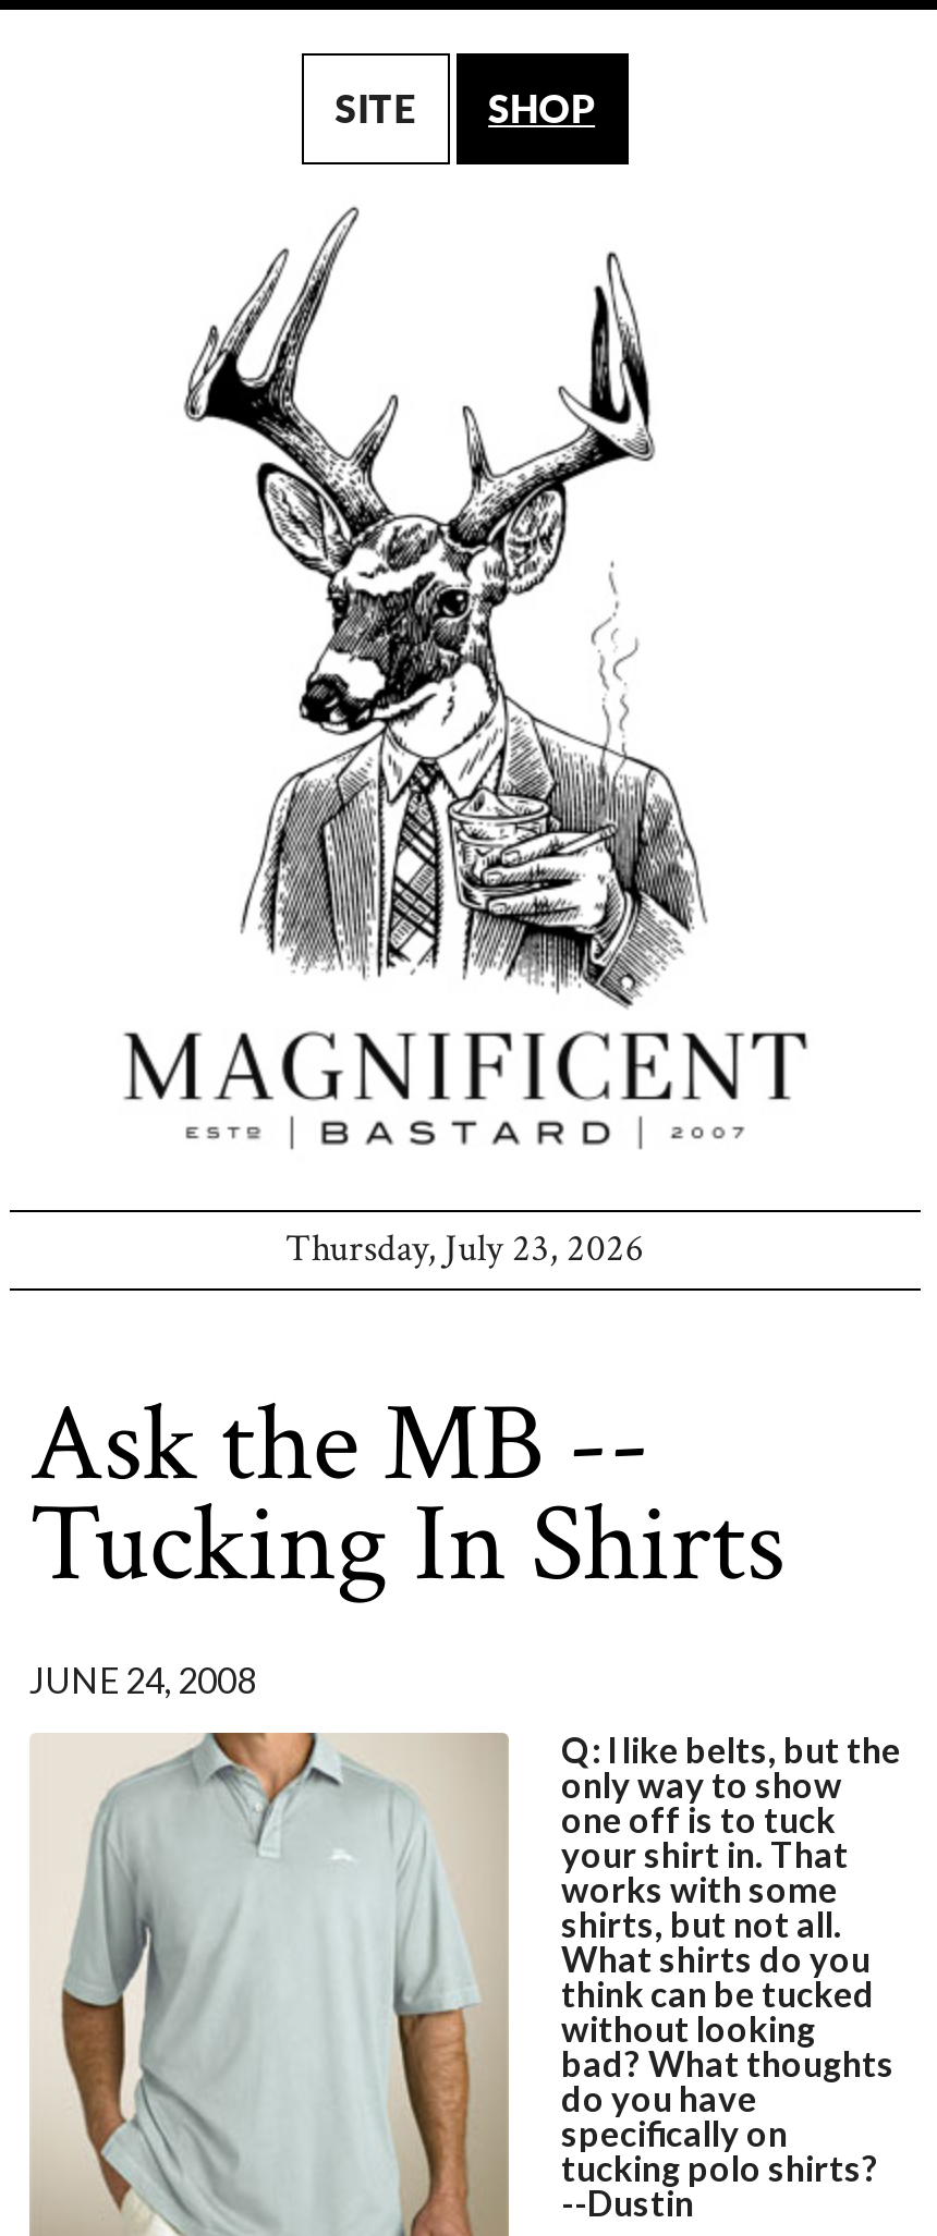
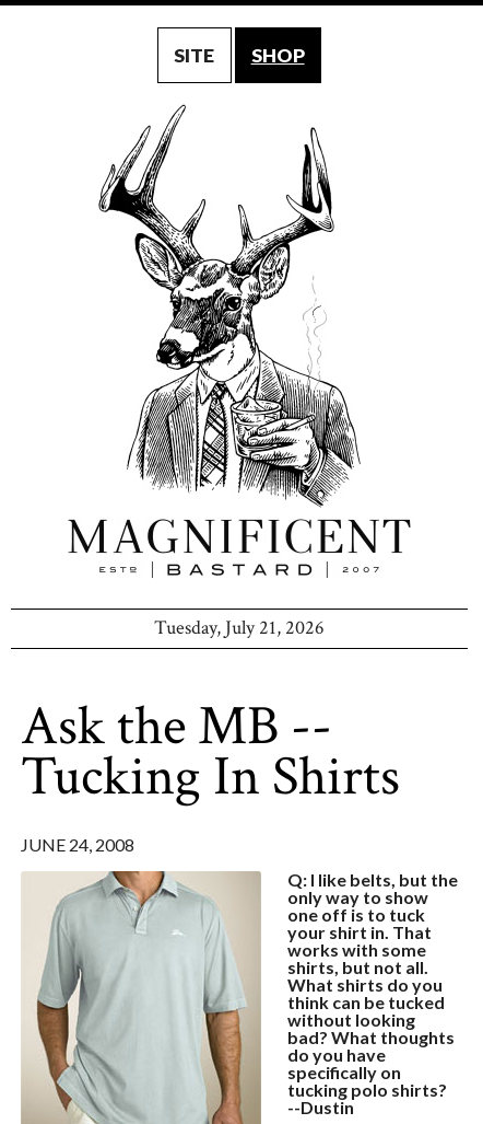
[285,1224,645,1274] Thursday, July 23, 2026 -> [154,615,325,641] Tuesday, July 21, 2026

